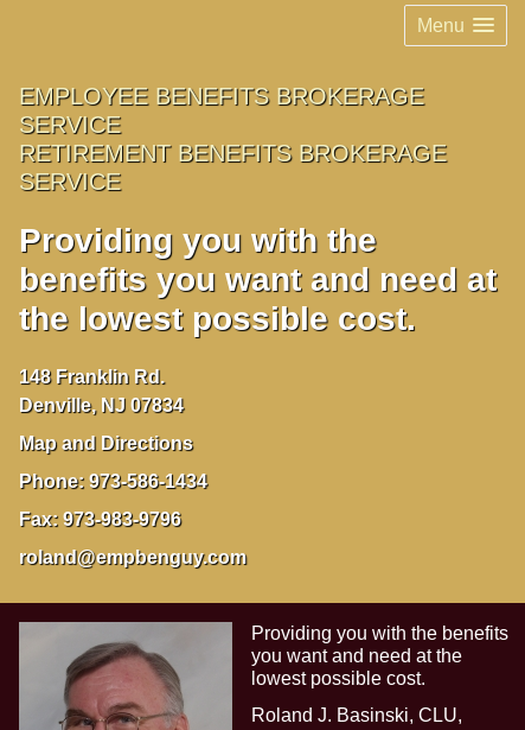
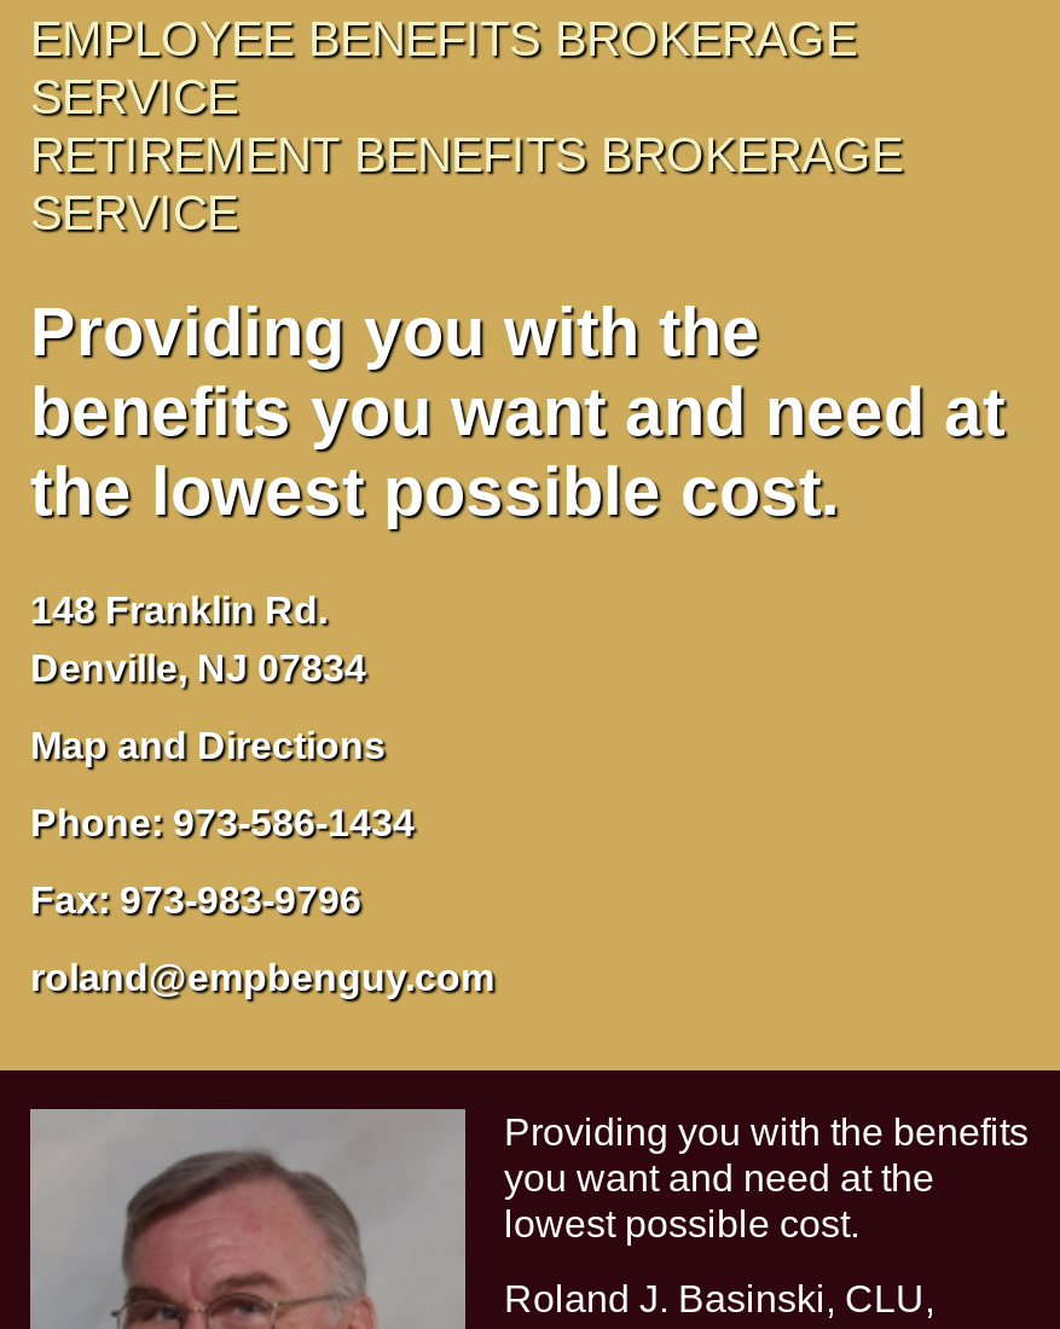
[417,15,465,36] Menu -> none

